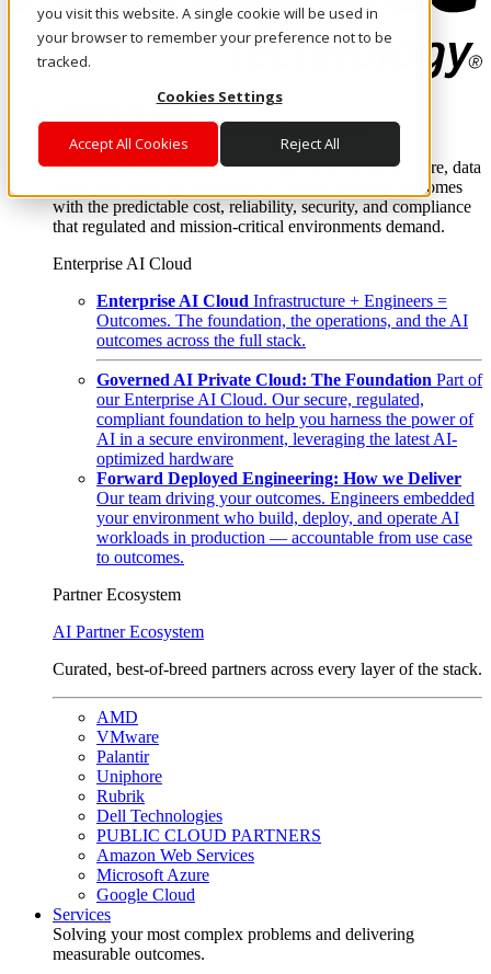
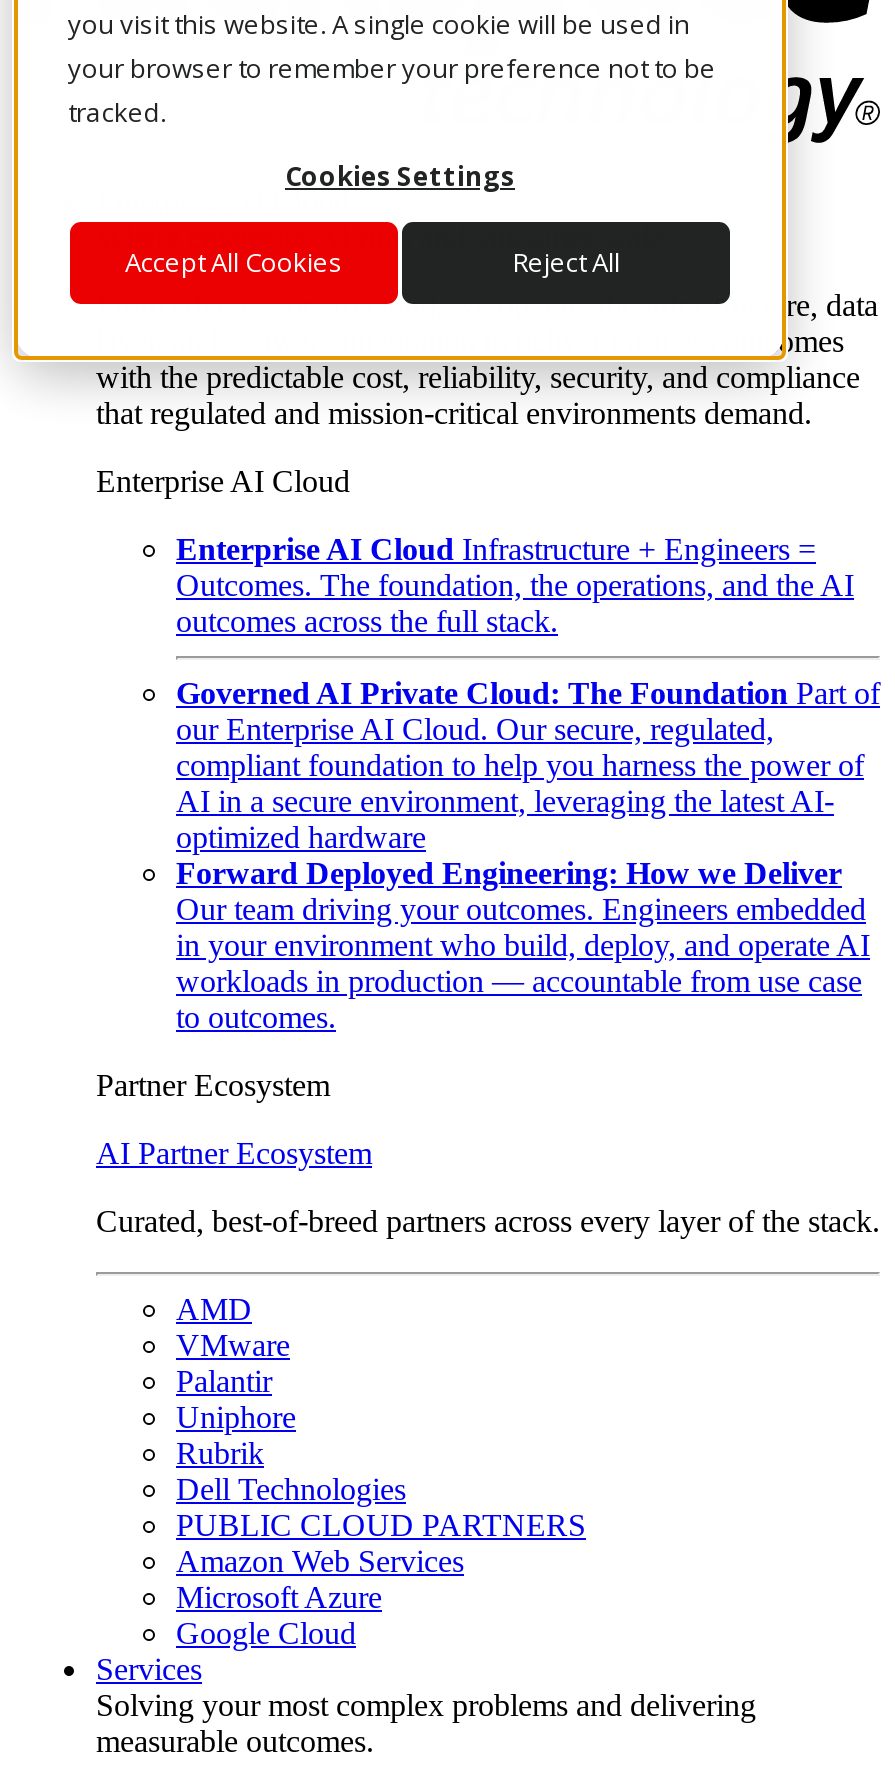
[96,509,459,527] your environment who build, deploy, and operate AI -> [176,928,870,962] in your environment who build, deploy, and operate AI

